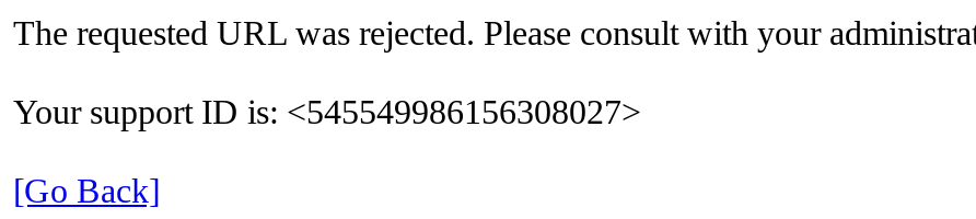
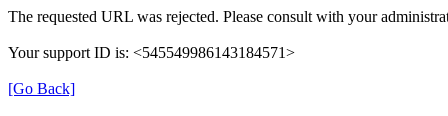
[13,93,641,130] Your support ID is: <545549986156308027> -> [8,44,295,61] Your support ID is: <545549986143184571>

